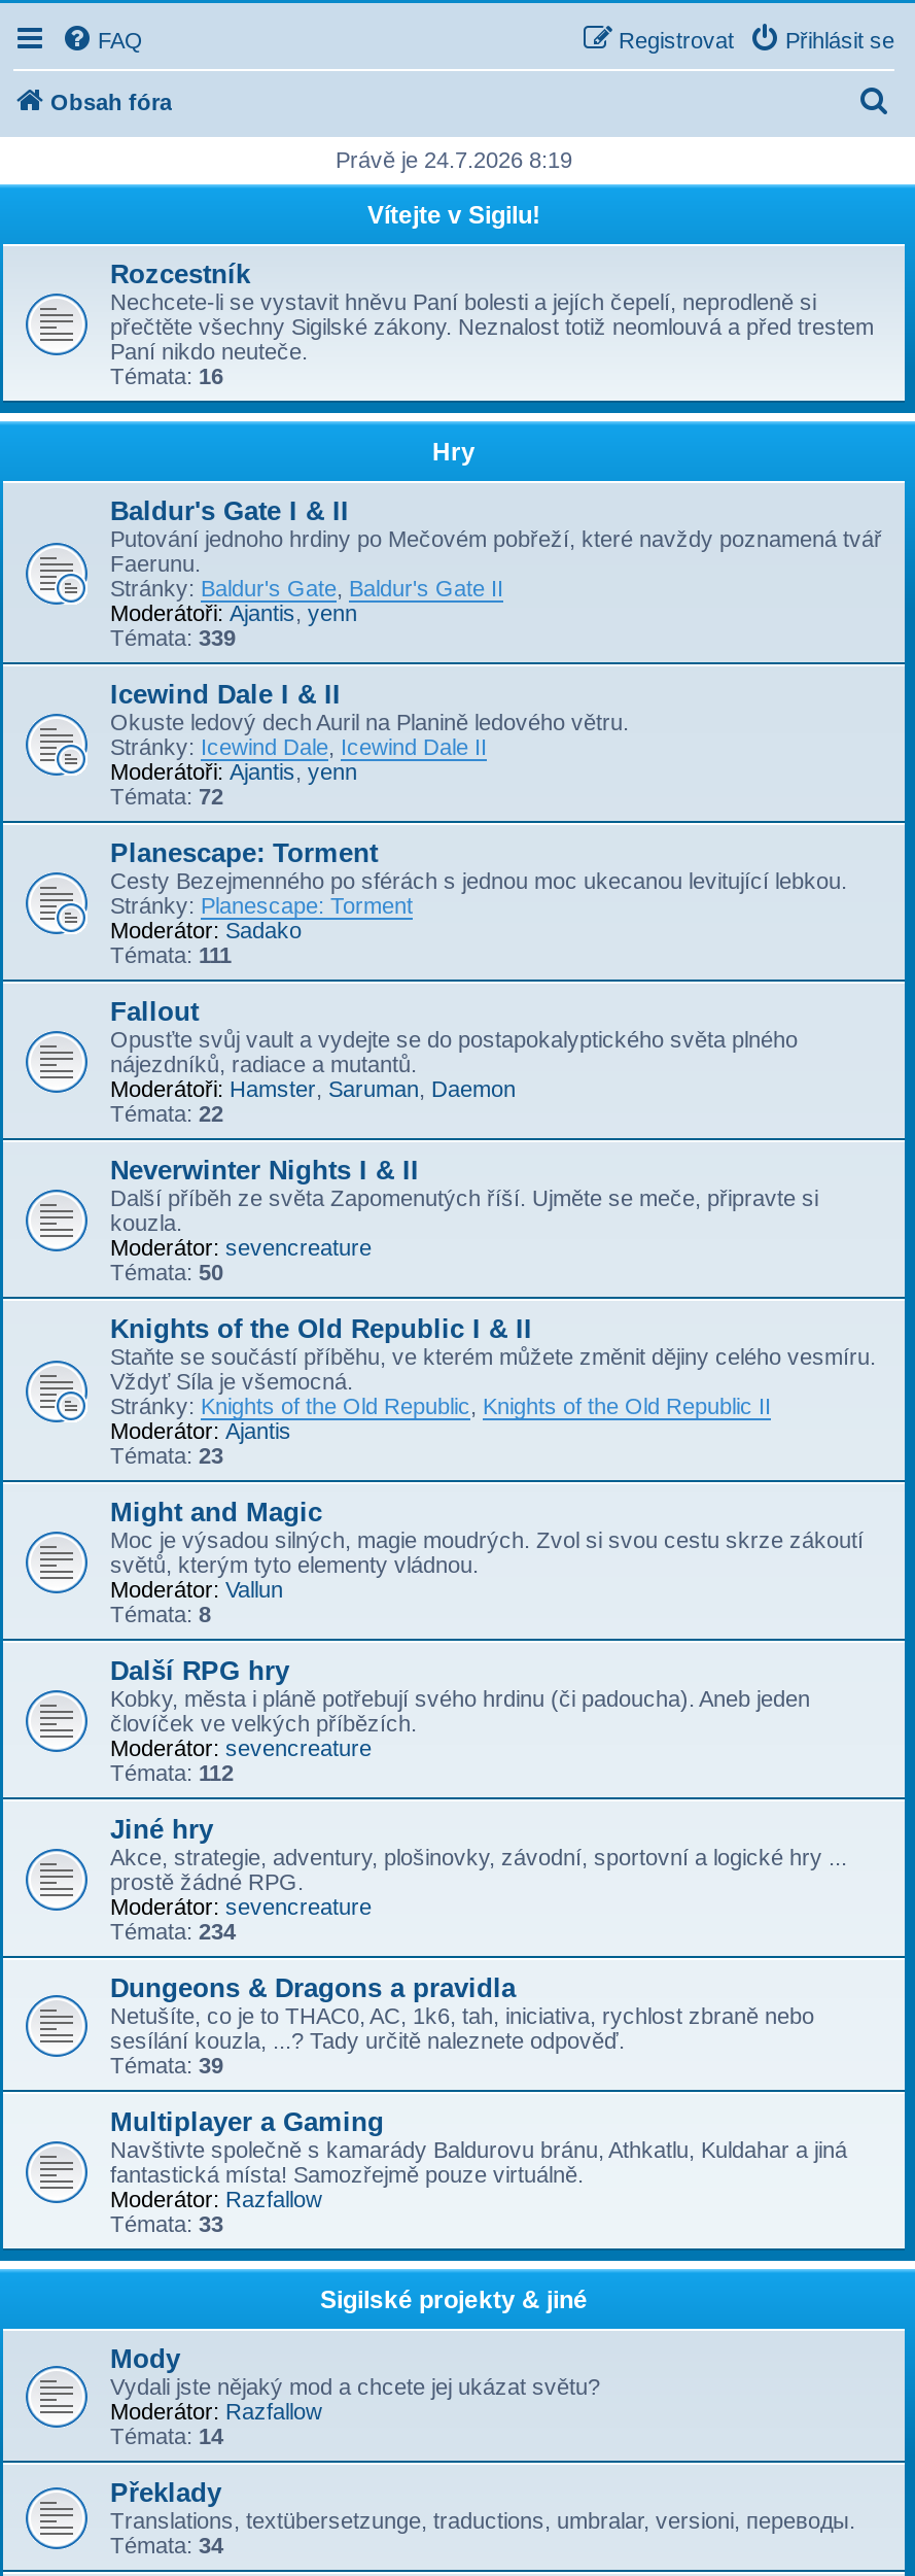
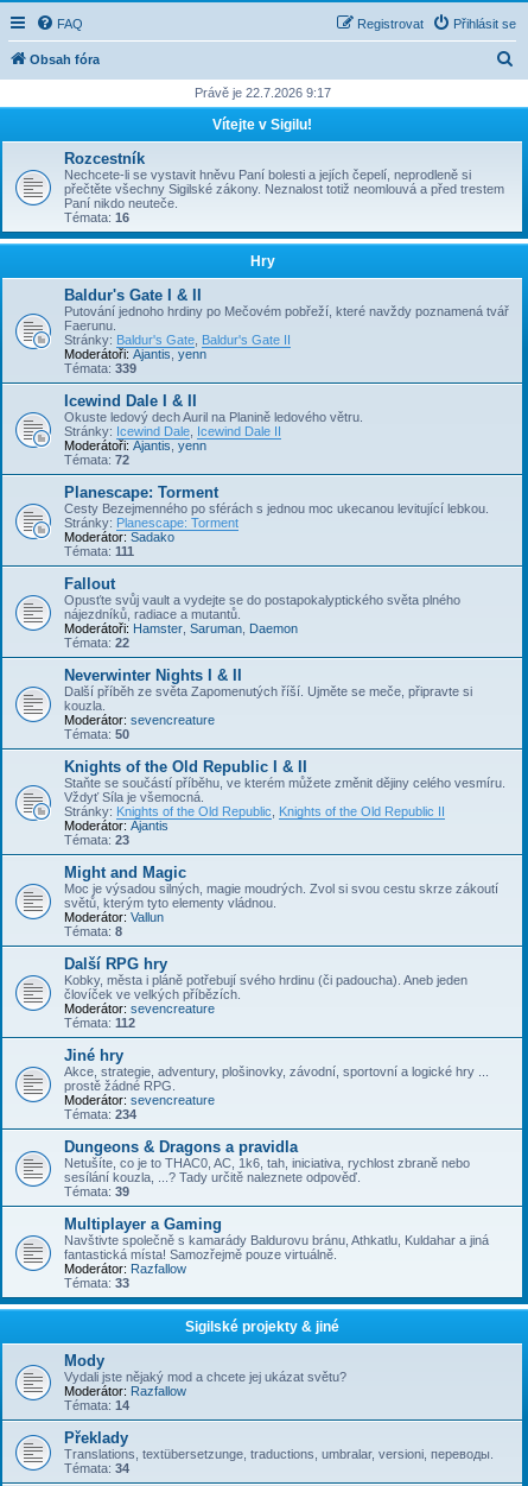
[336,147,572,172] Právě je 24.7.2026 8:19 -> [194,86,330,100] Právě je 22.7.2026 9:17

